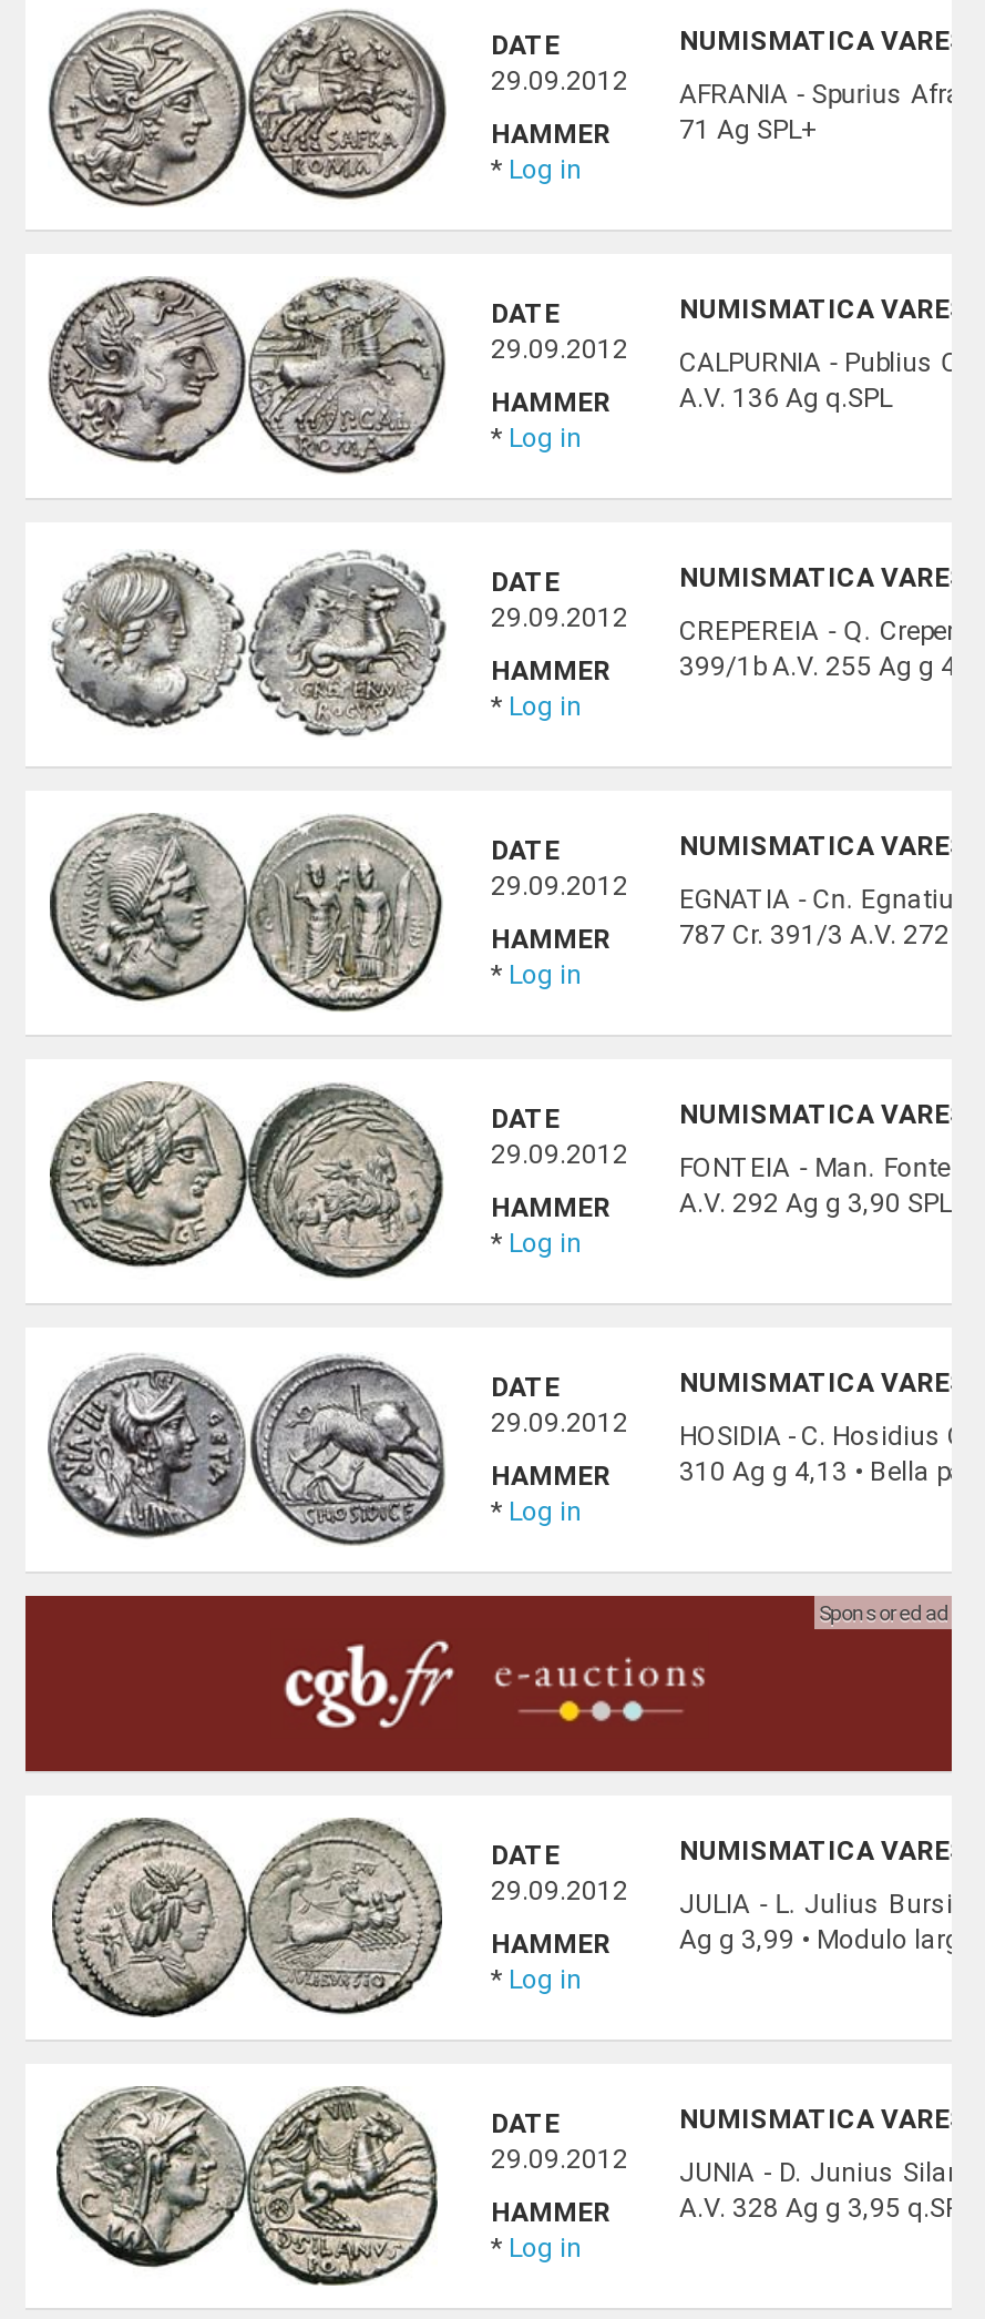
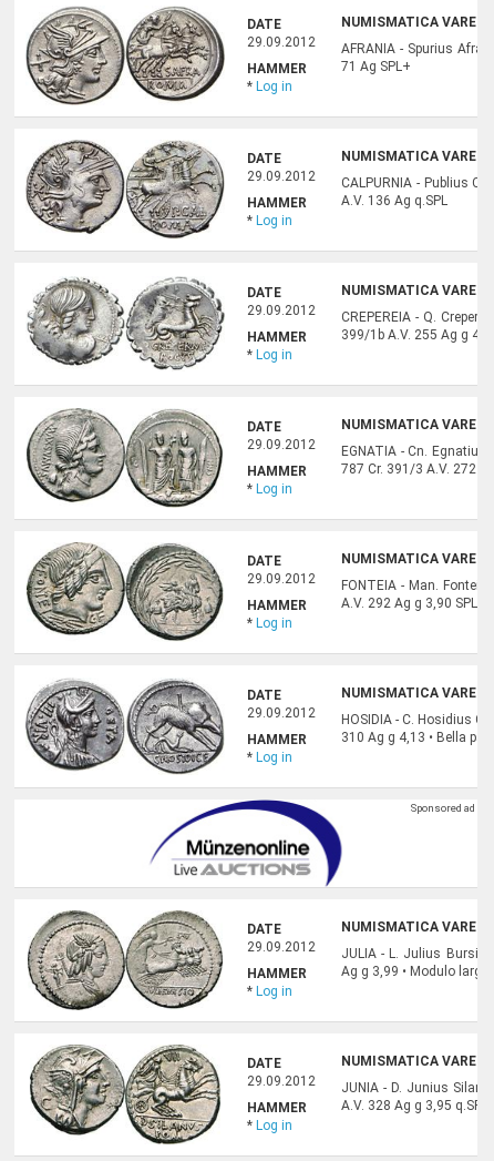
[23,1594,954,1773] [image] -> [14,798,477,887] [image]

